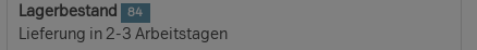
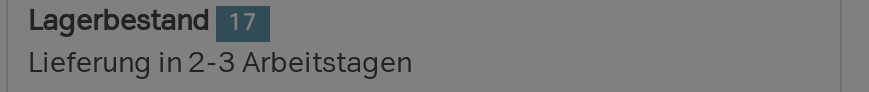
[19,2,143,21] Lagerbestand 84 -> [28,4,257,38] Lagerbestand 17

